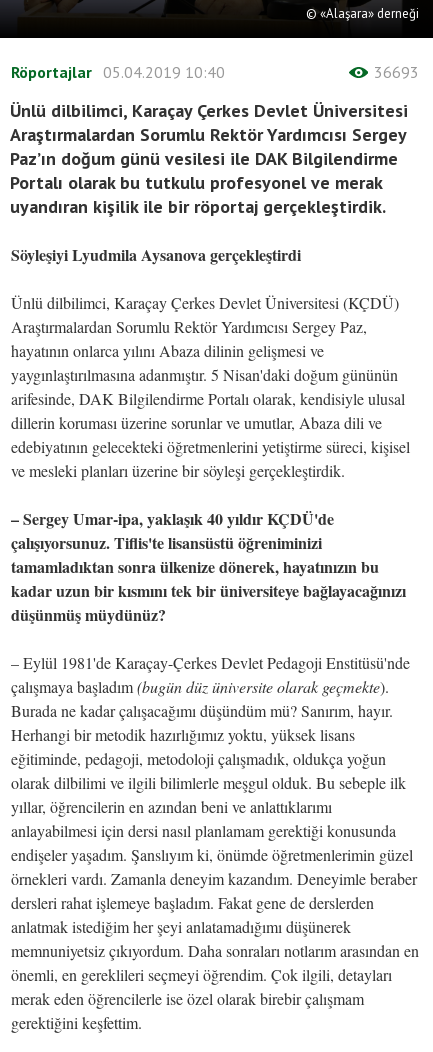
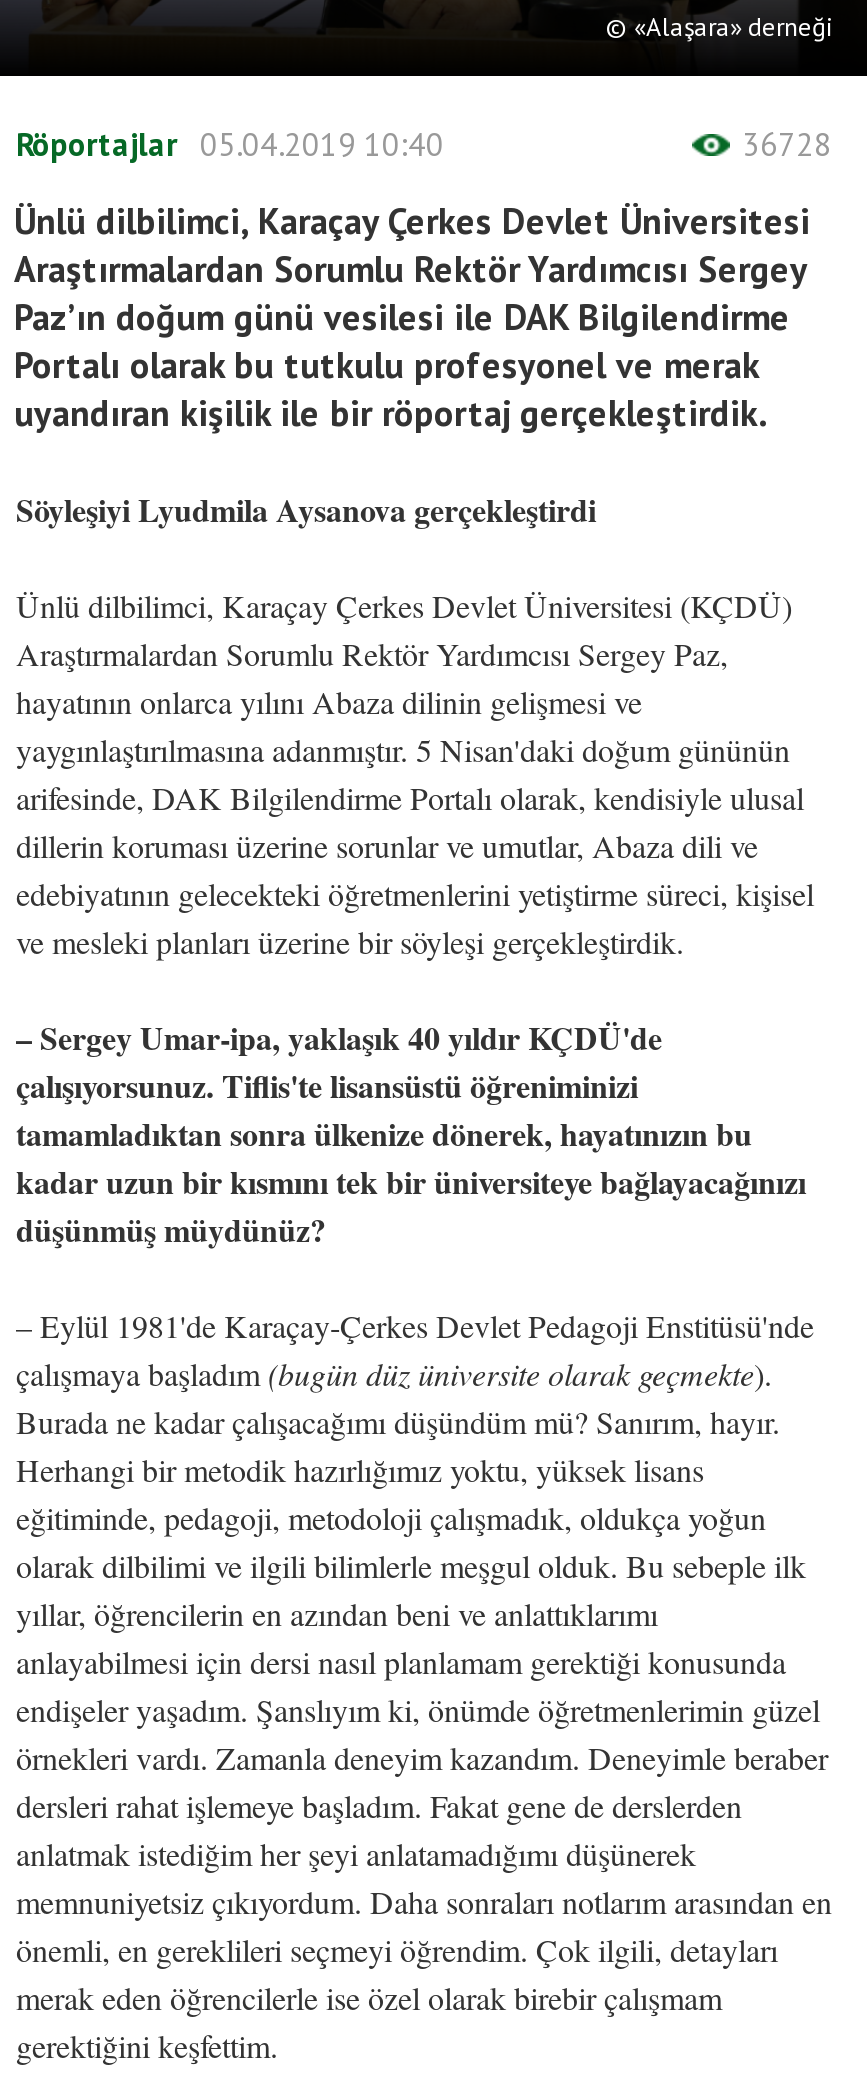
[374,62,419,82] 36693 -> [742,124,832,164] 36728

